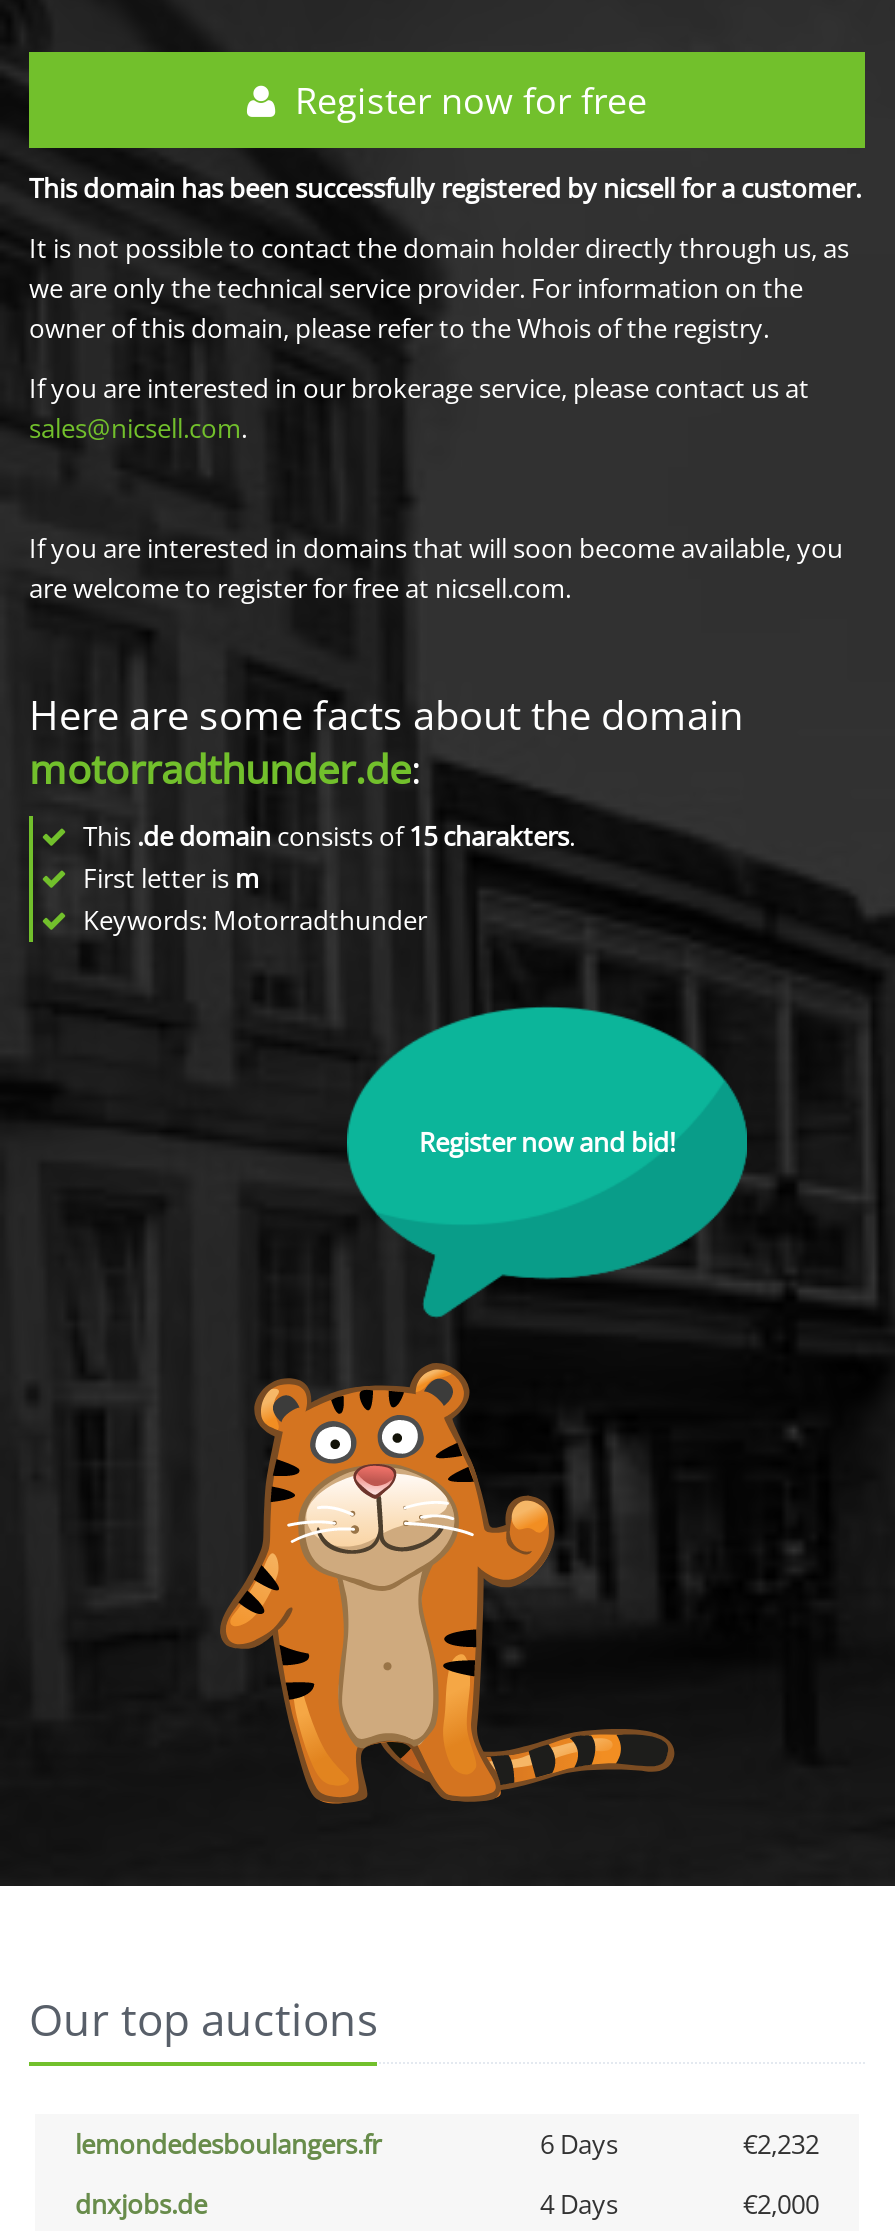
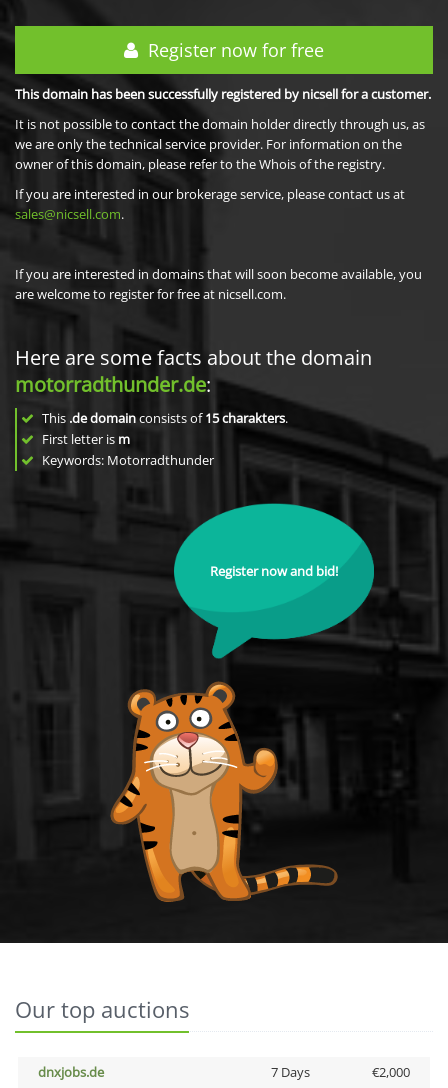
[75,2126,819,2162] lemondedesboulangers.fr | 6 Days | €2,232 -> none
[540,2186,618,2222] 4 Days -> [270,1063,309,1081] 7 Days

